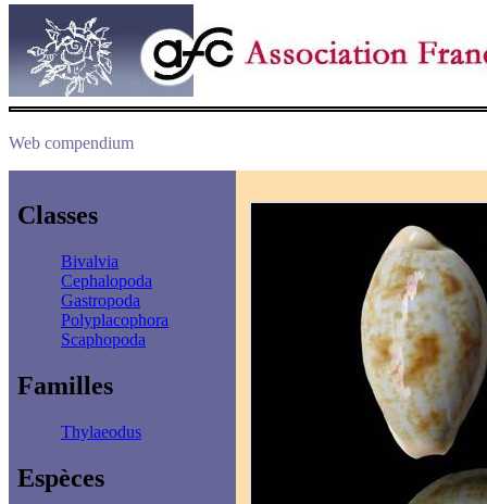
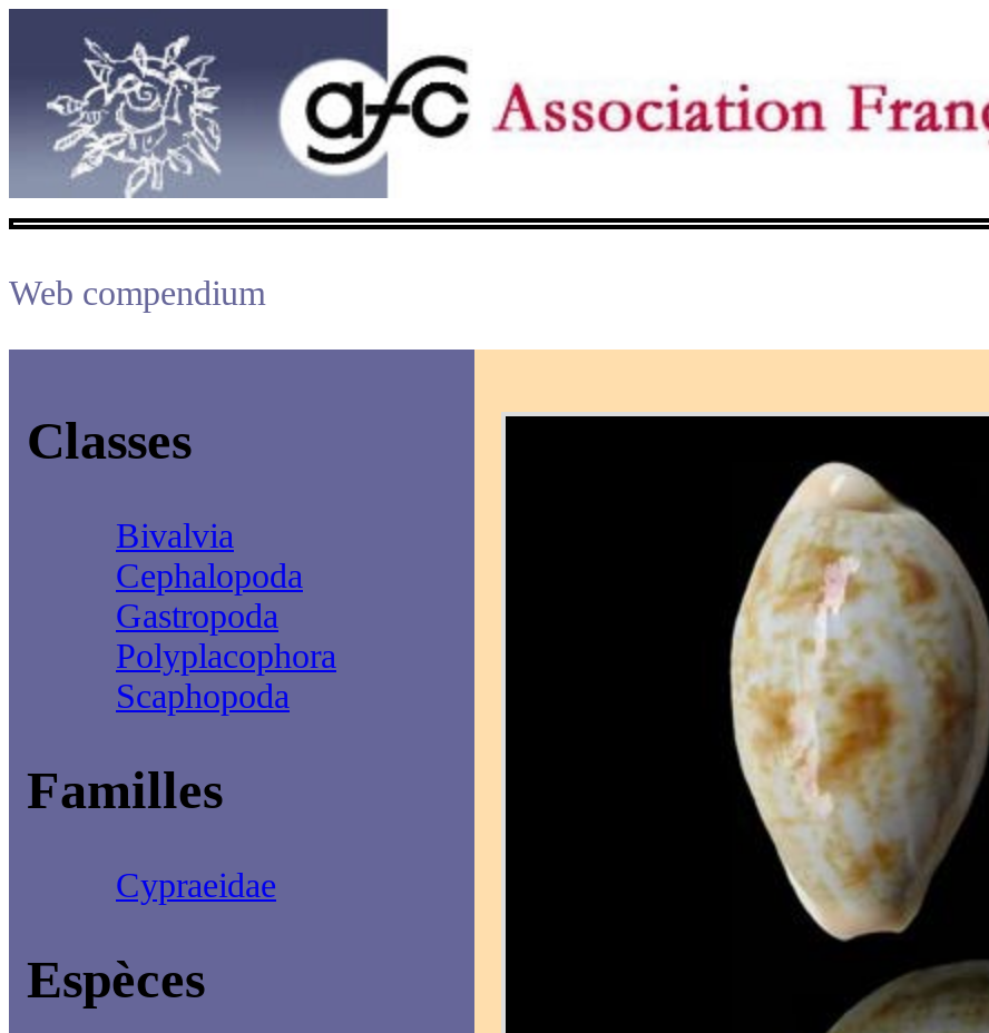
[61,422,141,441] Thylaeodus -> [116,865,276,903] Cypraeidae

